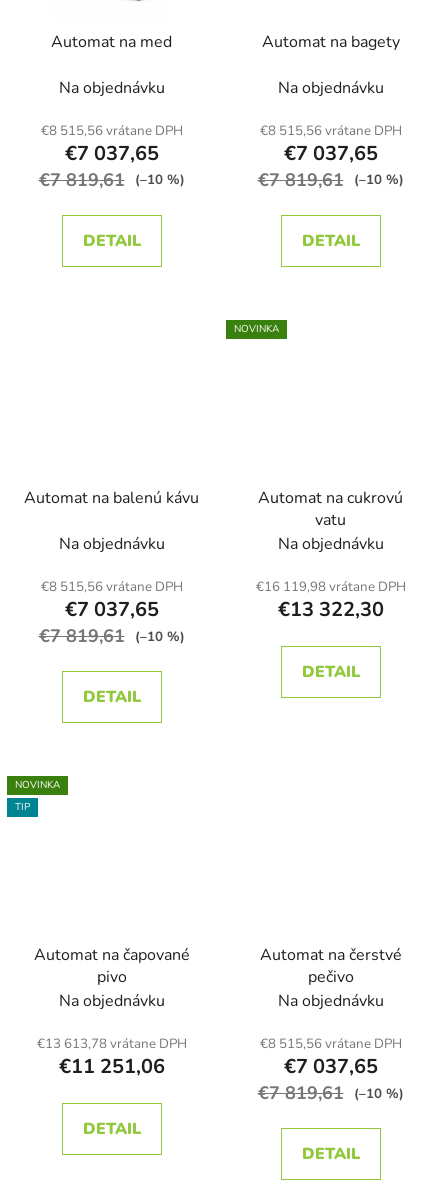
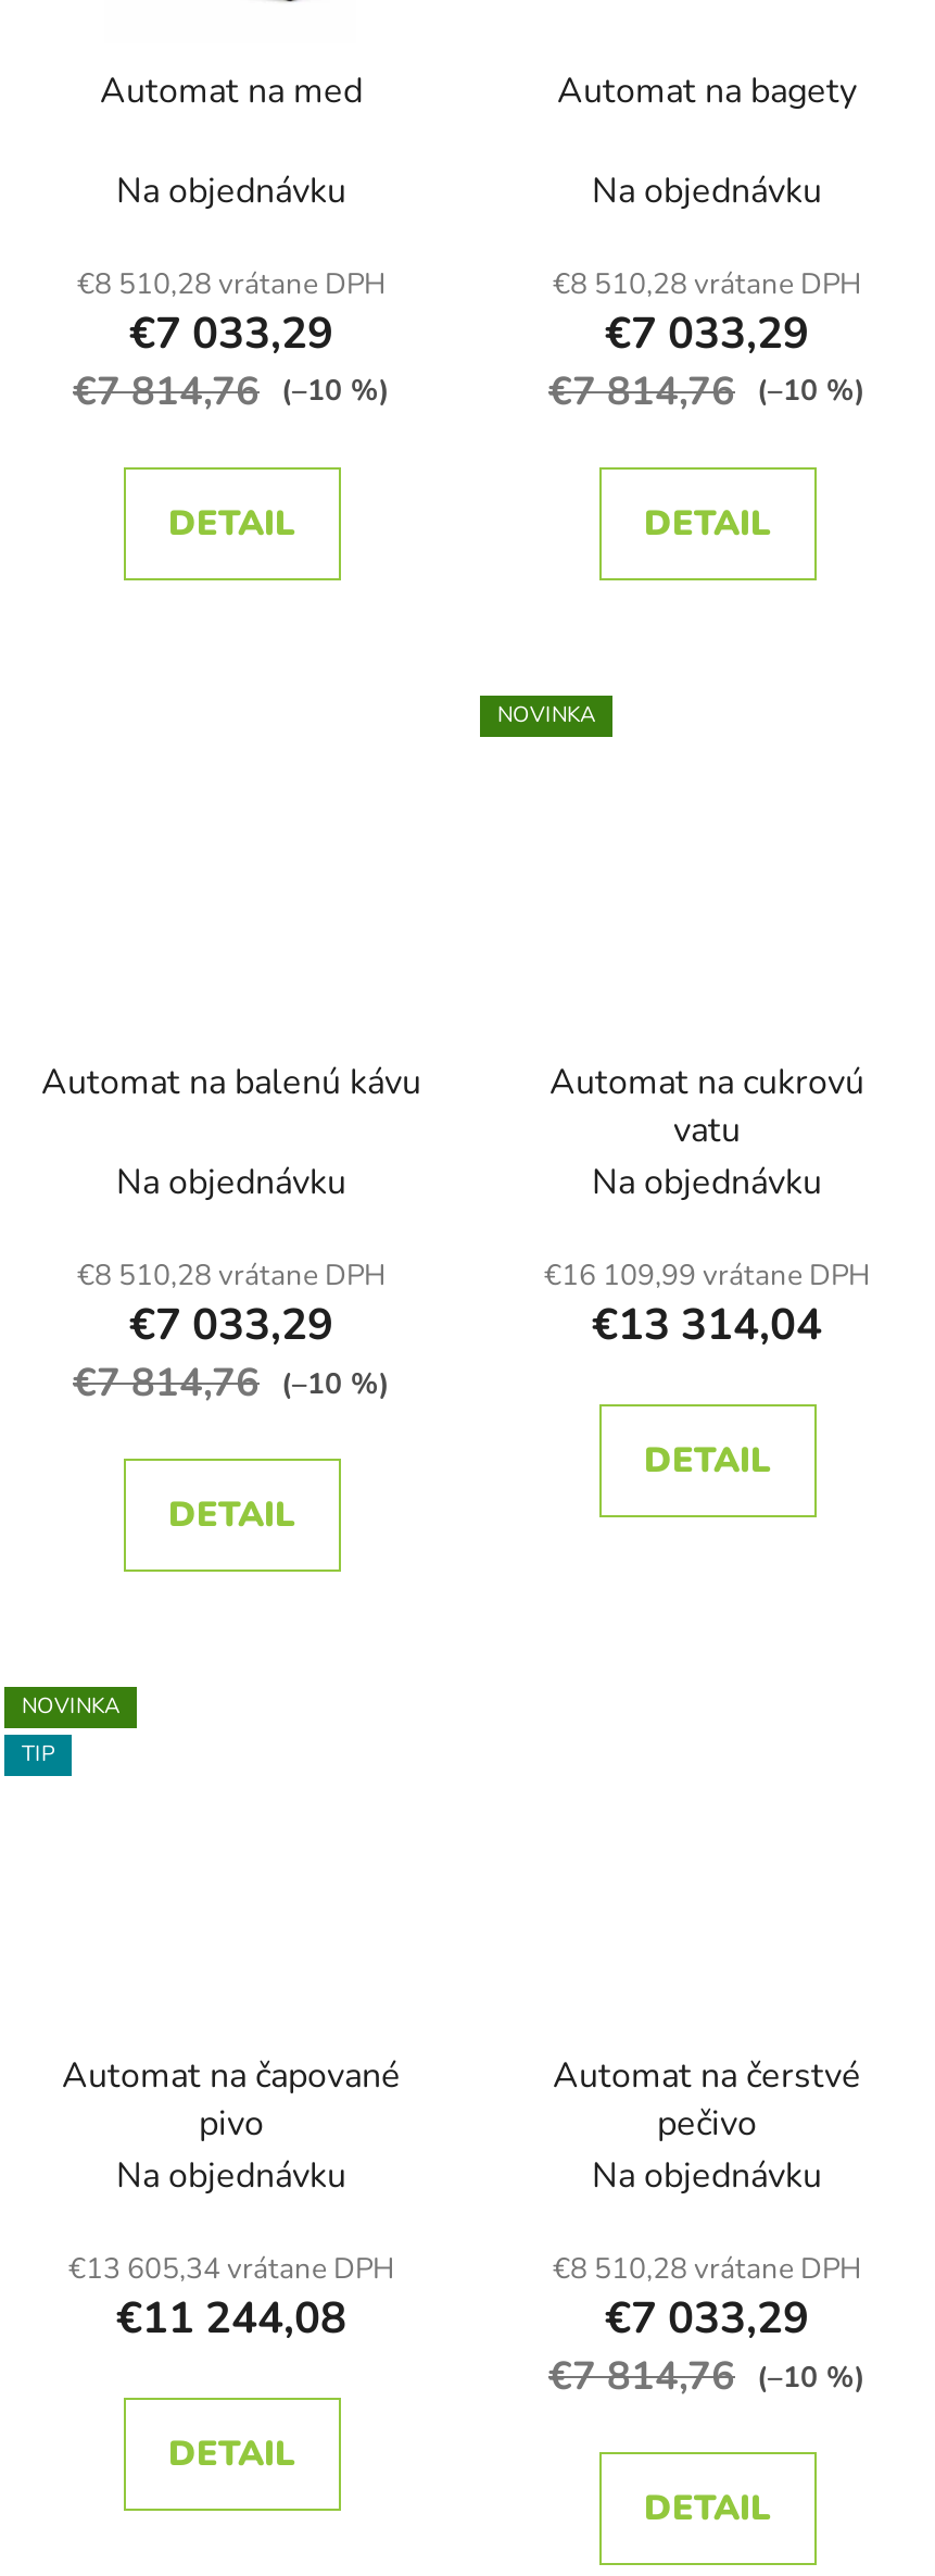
[40,122,182,140] €8 515,56 vrátane DPH -> [77,265,386,304] €8 510,28 vrátane DPH
[259,122,401,140] €8 515,56 vrátane DPH -> [553,265,861,304] €8 510,28 vrátane DPH
[64,140,158,167] €7 037,65 -> [129,304,333,363] €7 033,29
[283,140,377,167] €7 037,65 -> [605,304,809,363] €7 033,29
[38,168,184,192] €7 819,61 (–10 %) -> [73,365,390,417] €7 814,76 (–10 %)
[257,168,403,192] €7 819,61 (–10 %) -> [548,365,865,417] €7 814,76 (–10 %)
[40,578,182,596] €8 515,56 vrátane DPH -> [77,1258,386,1297] €8 510,28 vrátane DPH
[255,578,405,596] €16 119,98 vrátane DPH -> [544,1258,870,1297] €16 109,99 vrátane DPH
[64,596,158,623] €7 037,65 -> [129,1297,333,1355] €7 033,29
[277,596,383,623] €13 322,30 -> [592,1297,822,1355] €13 314,04
[38,624,184,648] €7 819,61 (–10 %) -> [73,1358,390,1410] €7 814,76 (–10 %)
[36,1035,186,1053] €13 613,78 vrátane DPH -> [68,2250,394,2289] €13 605,34 vrátane DPH
[259,1035,401,1053] €8 515,56 vrátane DPH -> [553,2250,861,2289] €8 510,28 vrátane DPH
[58,1053,164,1080] €11 251,06 -> [116,2289,346,2348] €11 244,08
[283,1053,377,1080] €7 037,65 -> [605,2289,809,2348] €7 033,29
[257,1081,403,1105] €7 819,61 (–10 %) -> [548,2350,865,2402] €7 814,76 (–10 %)

